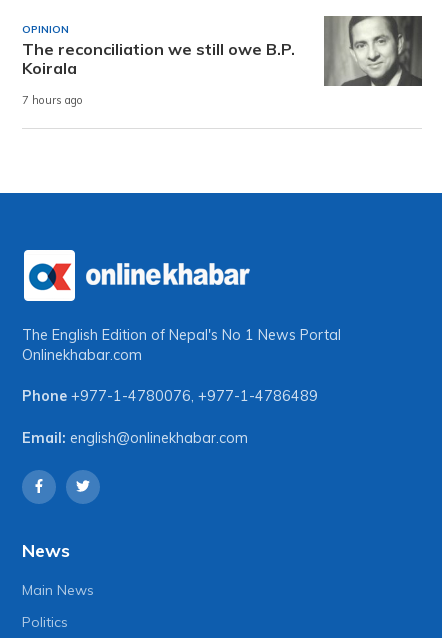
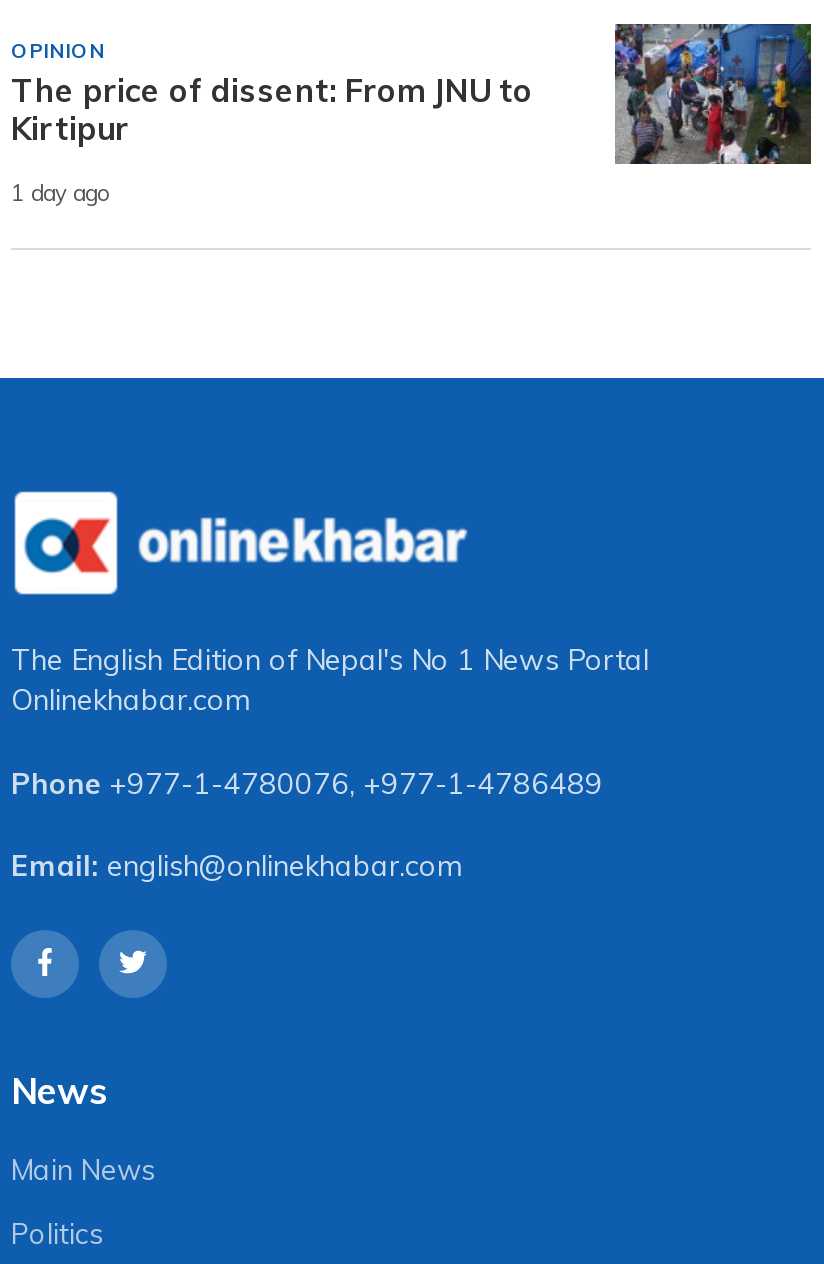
[324,15,422,87] [image] -> [615,22,811,166] [image]
[22,39,295,78] The reconciliation we still owe B.P. | Koirala -> [11,69,533,147] The price of dissent: From JNU to | Kirtipur
[22,94,83,108] 7 hours ago -> [11,178,109,206] 1 day ago

